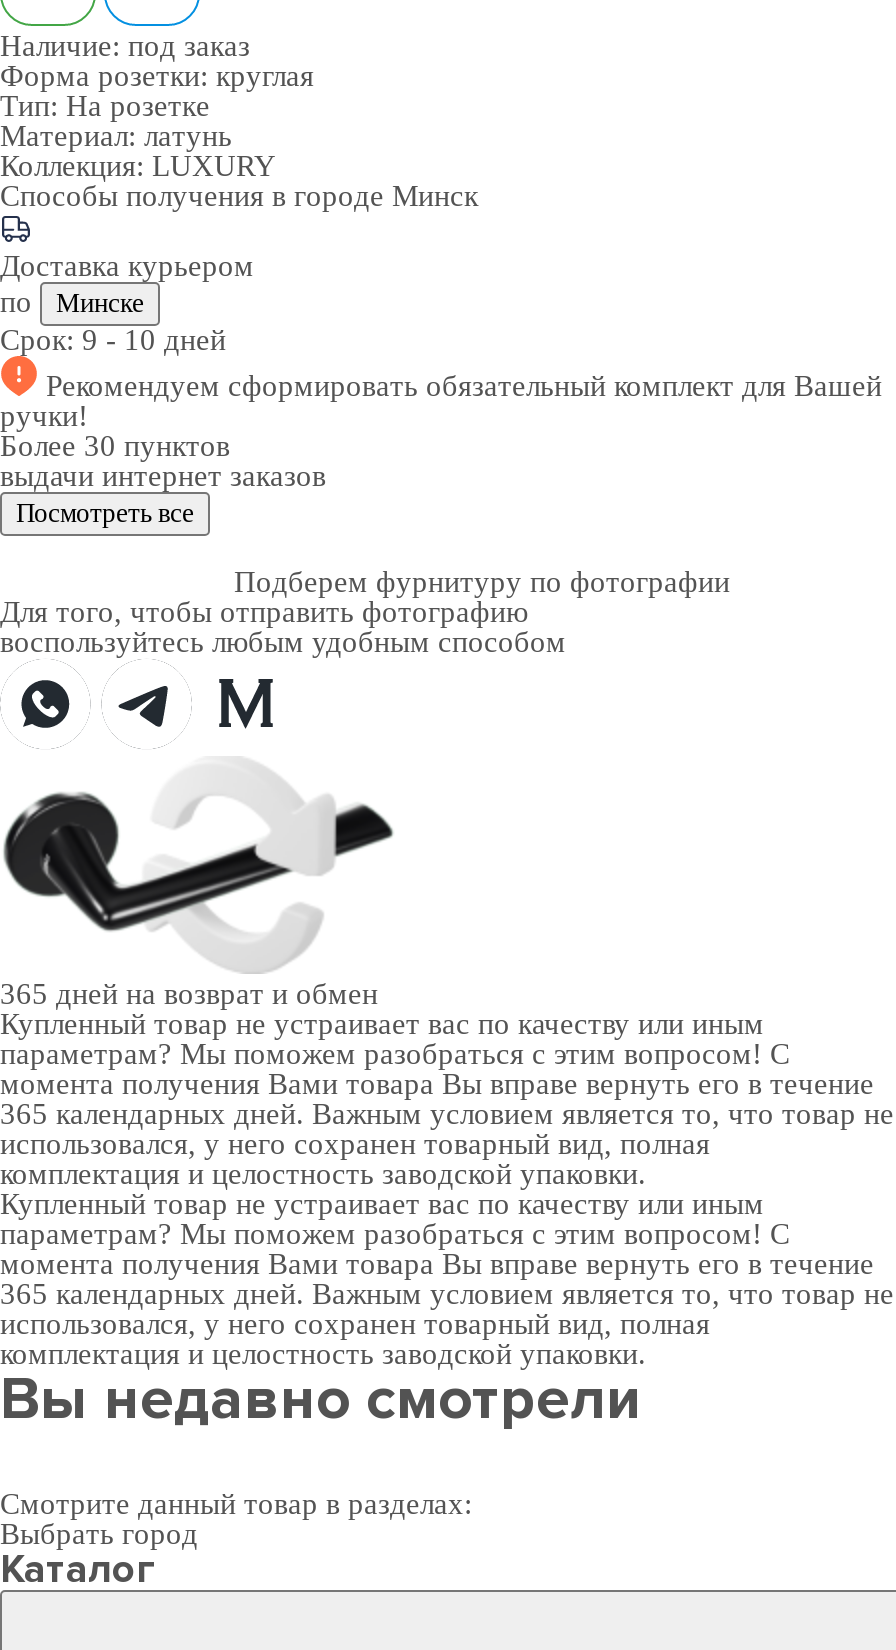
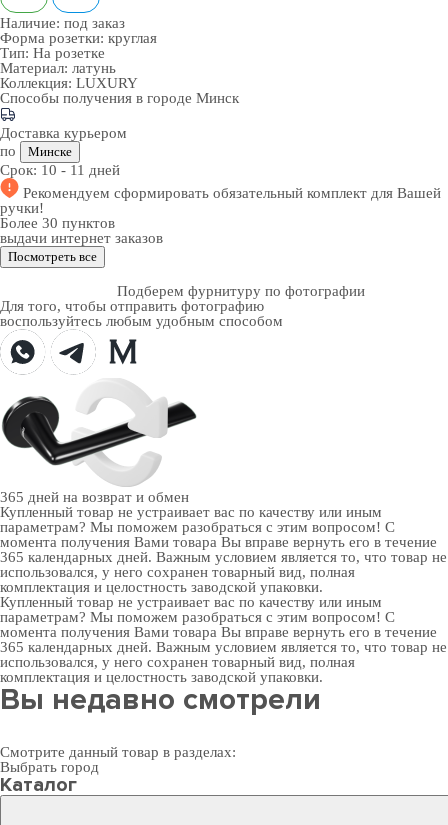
[0,324,226,356] Срок:9 - 10 дней -> [0,162,120,178] Срок:10 - 11 дней

